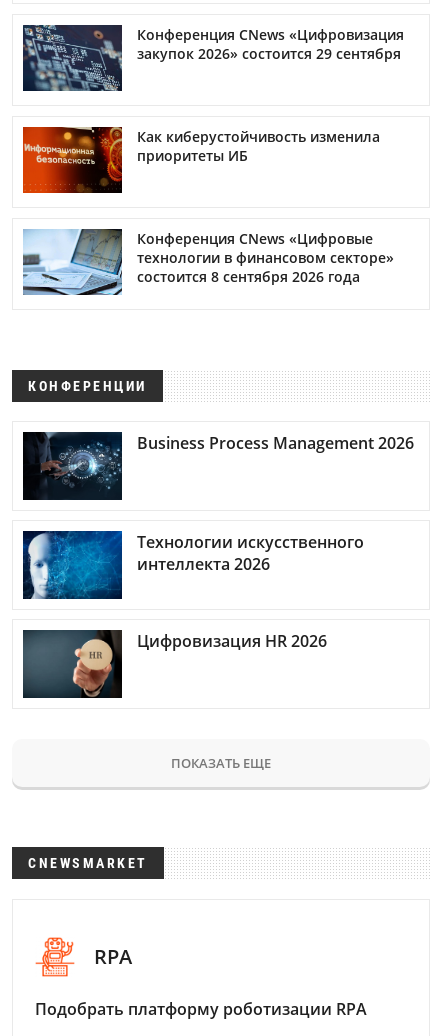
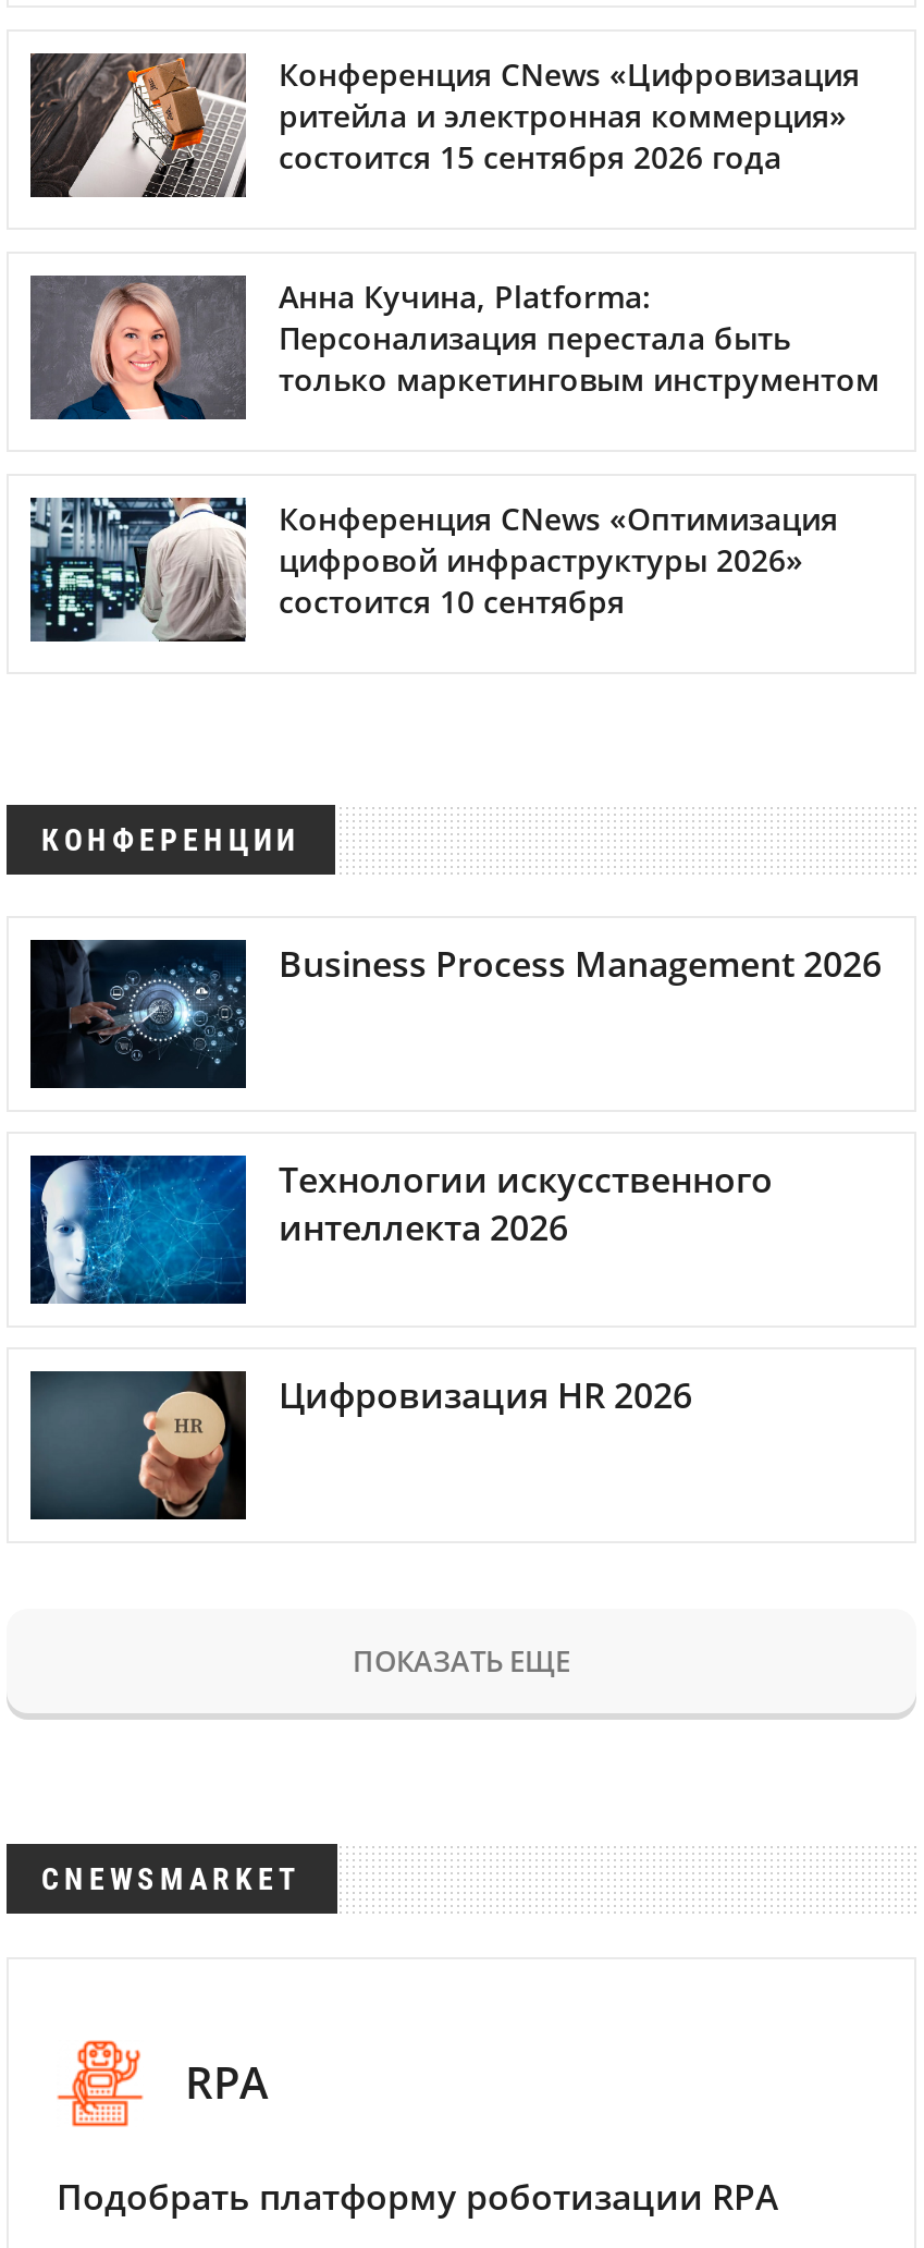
[24,25,401,91] [image] | закупок 2026» состоится 29 сентября -> [30,51,847,199] [image] | ритейла и электронная коммерция» | состоится 15 сентября 2026 года
[22,126,380,194] [image] | Как киберустойчивость изменила | приоритеты ИБ -> [28,273,879,421] [image] | Анна Кучина, Platforma: | Персонализация перестала быть | только маркетинговым инструментом
[23,229,394,296] [image] | Конференция CNews «Цифровые | технологии в финансовом секторе» | состоится 8 сентября 2026 года -> [28,496,838,644] [image] | Конференция CNews «Оптимизация | цифровой инфраструктуры 2026» | состоится 10 сентября

